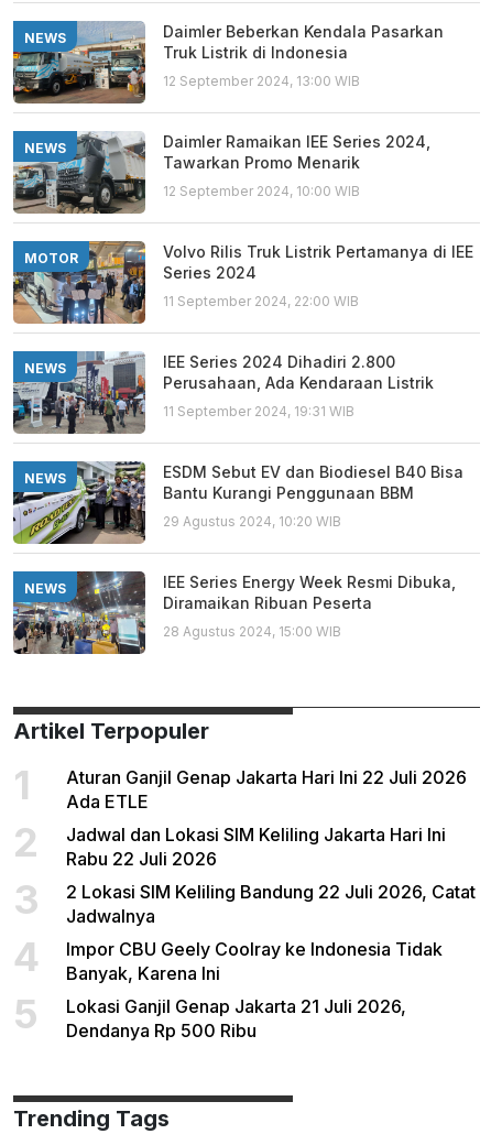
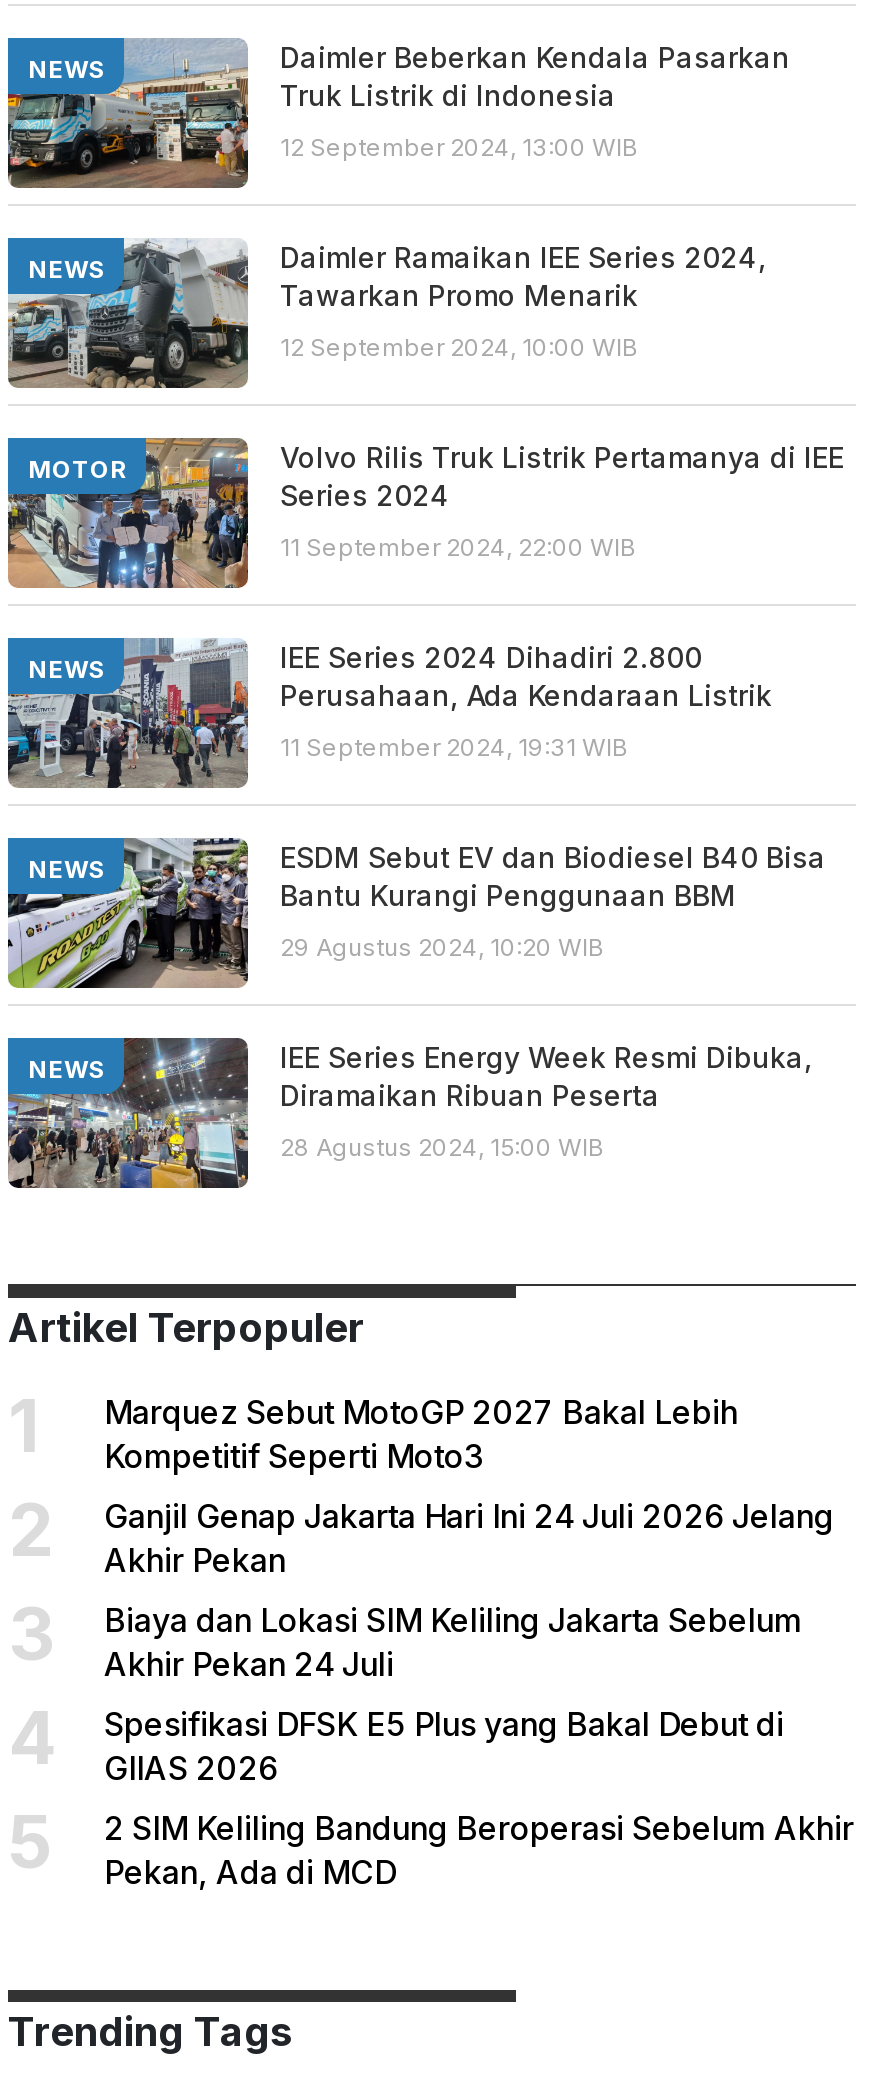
[66,766,467,813] Aturan Ganjil Genap Jakarta Hari Ini 22 Juli 2026 | Ada ETLE -> [104,1392,738,1476] Marquez Sebut MotoGP 2027 Bakal Lebih | Kompetitif Seperti Moto3
[66,824,446,870] Jadwal dan Lokasi SIM Keliling Jakarta Hari Ini | Rabu 22 Juli 2026 -> [104,1496,834,1580] Ganjil Genap Jakarta Hari Ini 24 Juli 2026 Jelang | Akhir Pekan
[66,881,476,927] 2 Lokasi SIM Keliling Bandung 22 Juli 2026, Catat | Jadwalnya -> [104,1600,802,1684] Biaya dan Lokasi SIM Keliling Jakarta Sebelum | Akhir Pekan 24 Juli
[66,938,443,984] Impor CBU Geely Coolray ke Indonesia Tidak | Banyak, Karena Ini -> [104,1704,784,1788] Spesifikasi DFSK E5 Plus yang Bakal Debut di | GIIAS 2026
[66,995,406,1042] Lokasi Ganjil Genap Jakarta 21 Juli 2026, | Dendanya Rp 500 Ribu -> [104,1808,854,1892] 2 SIM Keliling Bandung Beroperasi Sebelum Akhir | Pekan, Ada di MCD

